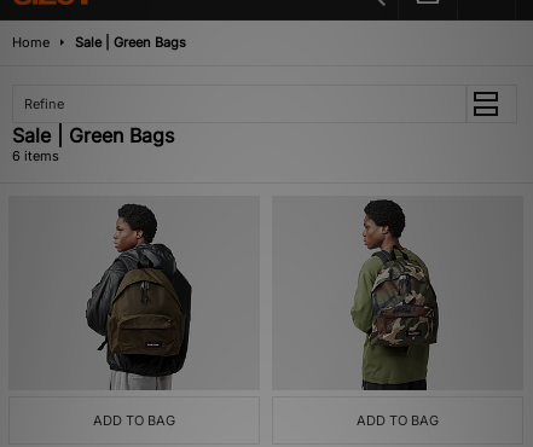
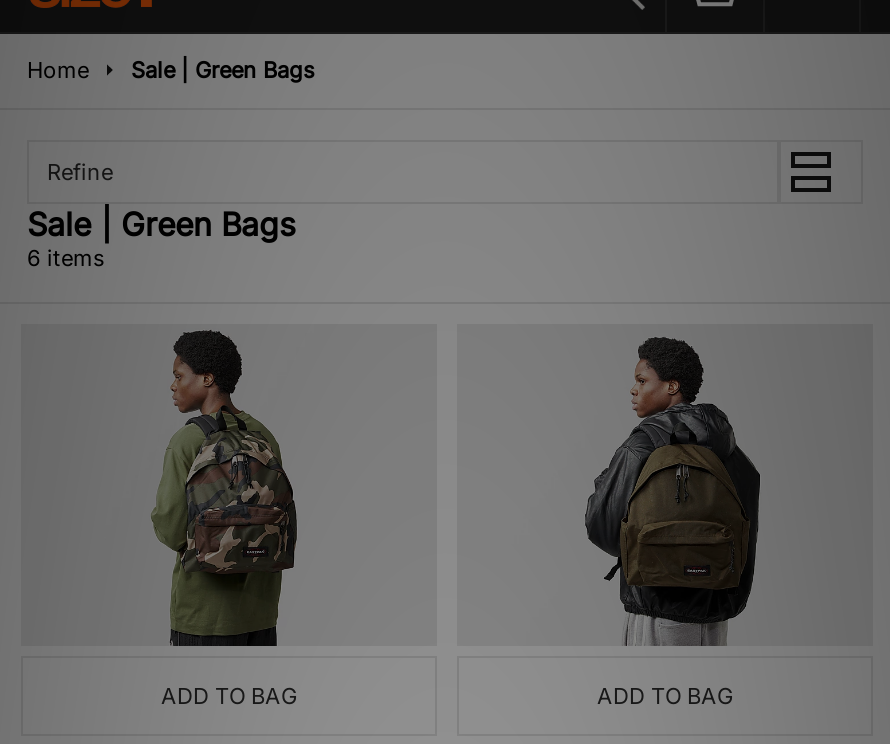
[86,199,193,390] [image] -> [151,328,325,648] [image]
[349,198,456,391] [image] -> [583,330,763,646] [image]

